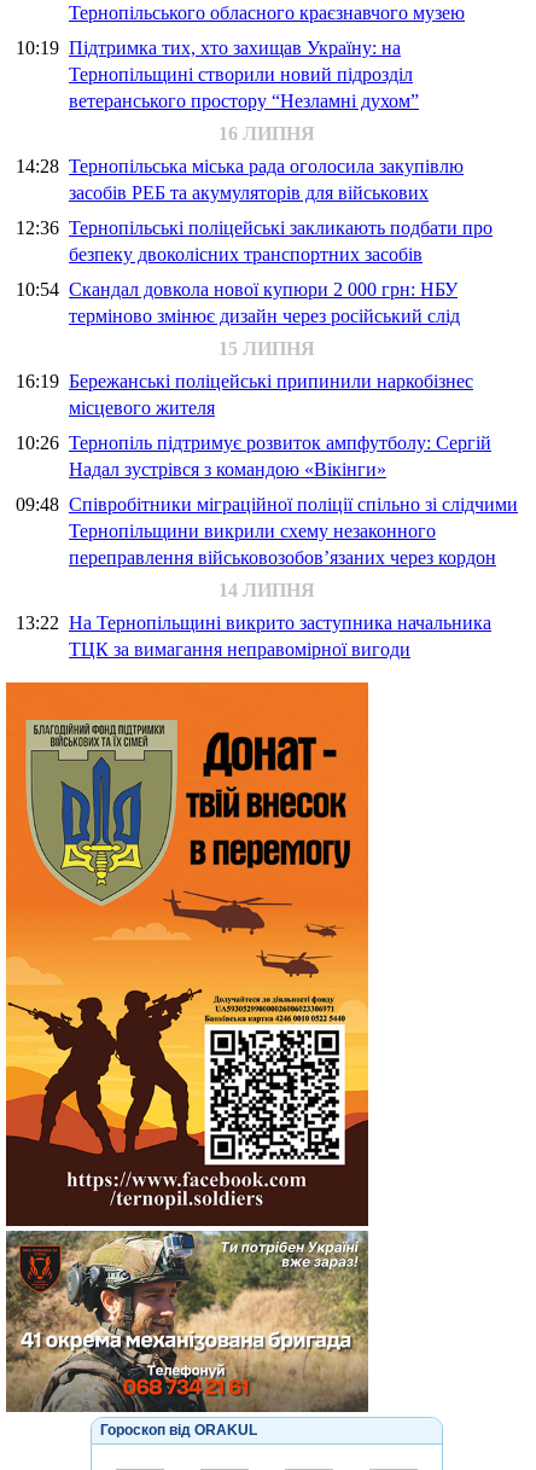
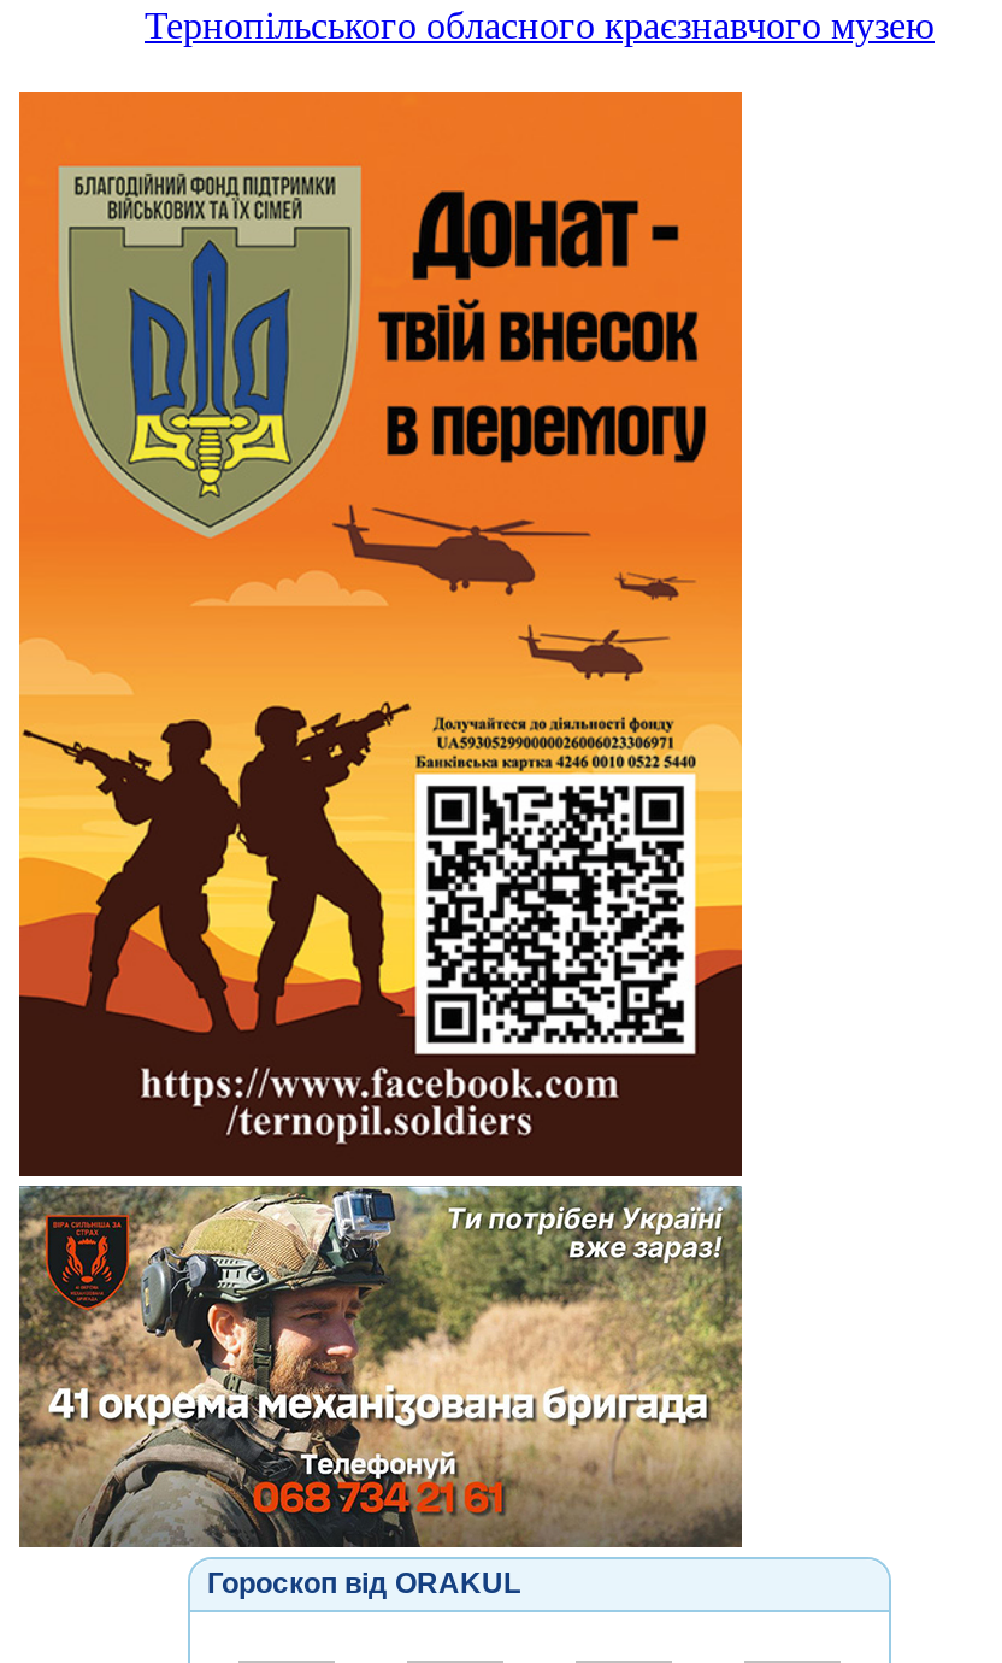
[16,38,518,660] 10:19 Підтримка тих, хто захищав Україну: на | Тернопільщині створили новий підрозділ | ветеранського простору “Незламні духом” | 16 ЛИПНЯ | 14:28 Тернопільська міська рада оголосила закупівлю | засобів РЕБ та акумуляторів для військових | 12:36 Тернопільські поліцейські закликають подбати про | безпеку двоколісних транспортних засобів | 10:54 Скандал довкола нової купюри 2 000 грн: НБУ | терміново змінює дизайн через російський слід | 15 ЛИПНЯ | 16:19 Бережанські поліцейські припинили наркобізнес | місцевого жителя | 10:26 Тернопіль підтримує розвиток ампфутболу: Сергій | Надал зустрівся з командою «Вікінги» | 09:48 Співробітники міграційної поліції спільно зі слідчими | Тернопільщини викрили схему незаконного | переправлення військовозобов’язаних через кордон | 14 ЛИПНЯ | 13:22 На Тернопільщині викрито заступника начальника | ТЦК за вимагання неправомірної вигоди -> none

